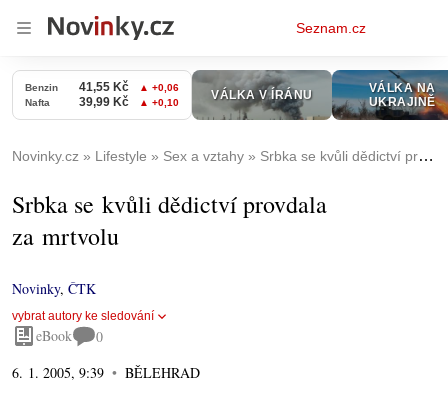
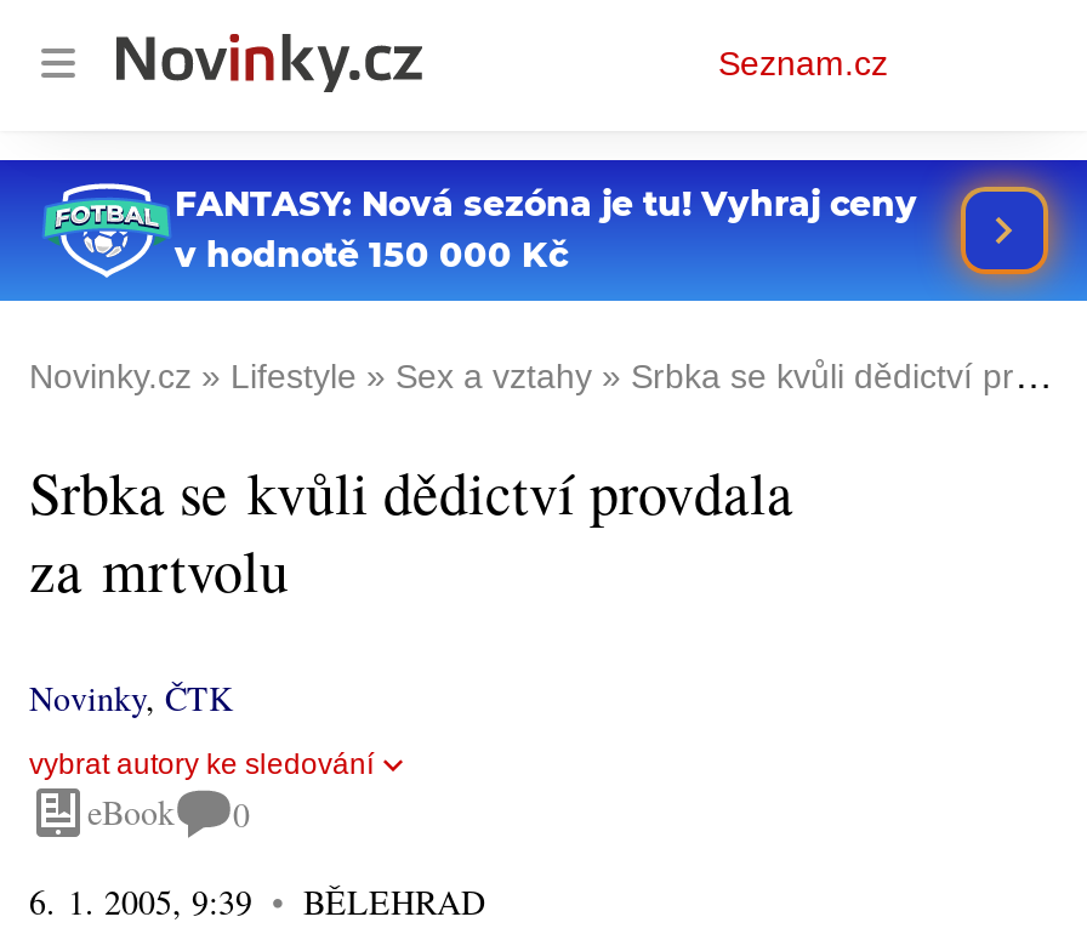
[3,68,445,125] [image] -> [7,158,1080,303] [image]

